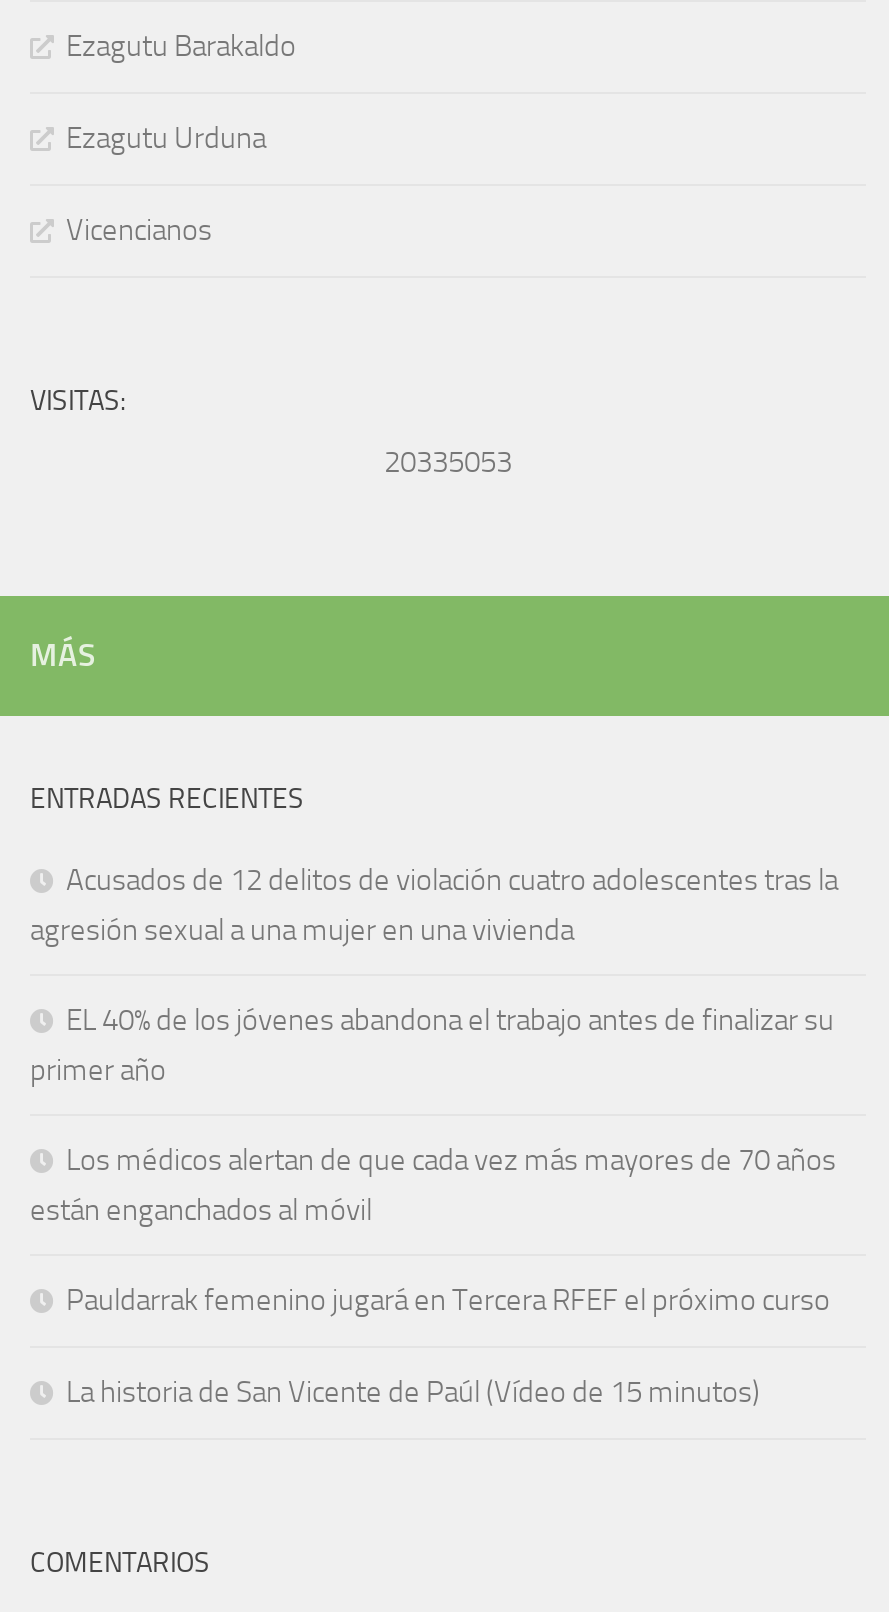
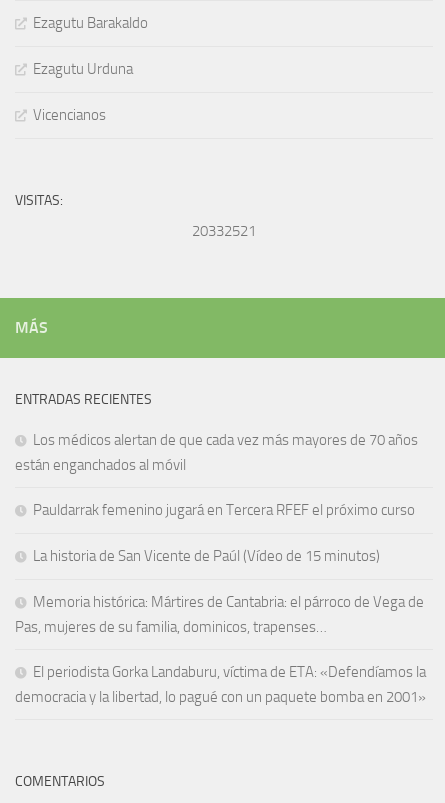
[384,444,512,480] 20335053 -> [192,222,256,240] 20332521
[30,862,838,1088] Acusados de 12 delitos de violación cuatro adolescentes tras la | agresión sexual a una mujer en una vivienda | EL 40% de los jóvenes abandona el trabajo antes de finalizar su | primer año -> none
moved [30,1142,836,1410] -> [15,431,418,565]: Los médicos alertan de que cada vez más mayores de 70 años | están enganchados al móvil | Pauldarrak femenino jugará en Tercera RFEF el próximo curso | La historia de San Vicente de Paúl (Vídeo de 15 minutos)
none -> [15,593,426,706] Memoria histórica: Mártires de Cantabria: el párroco de Vega de | Pas, mujeres de su familia, dominicos, trapenses… | El periodista Gorka Landaburu, víctima de ETA: «Defendíamos la | democracia y la libertad, lo pagué con un paquete bomba en 2001»

